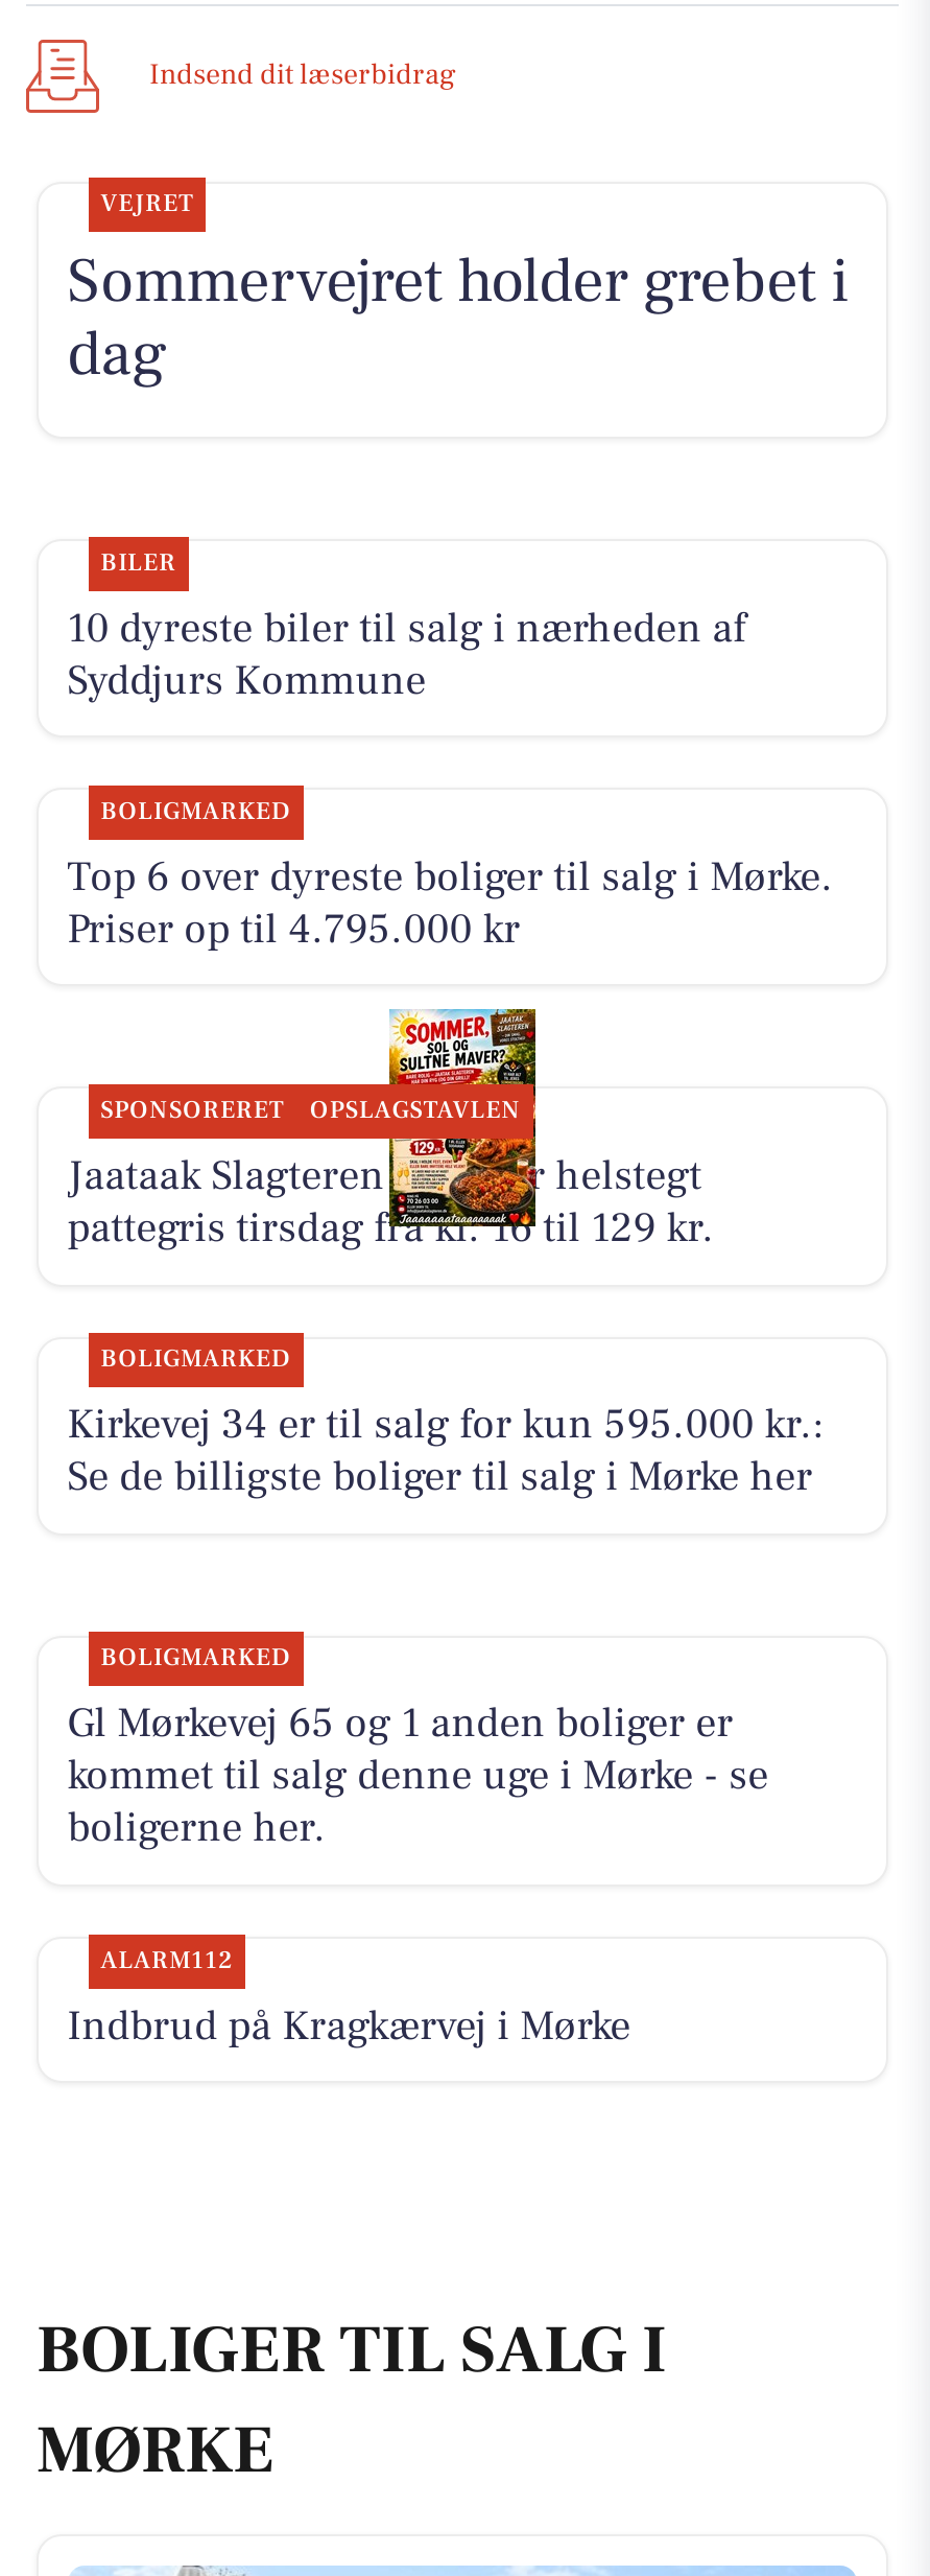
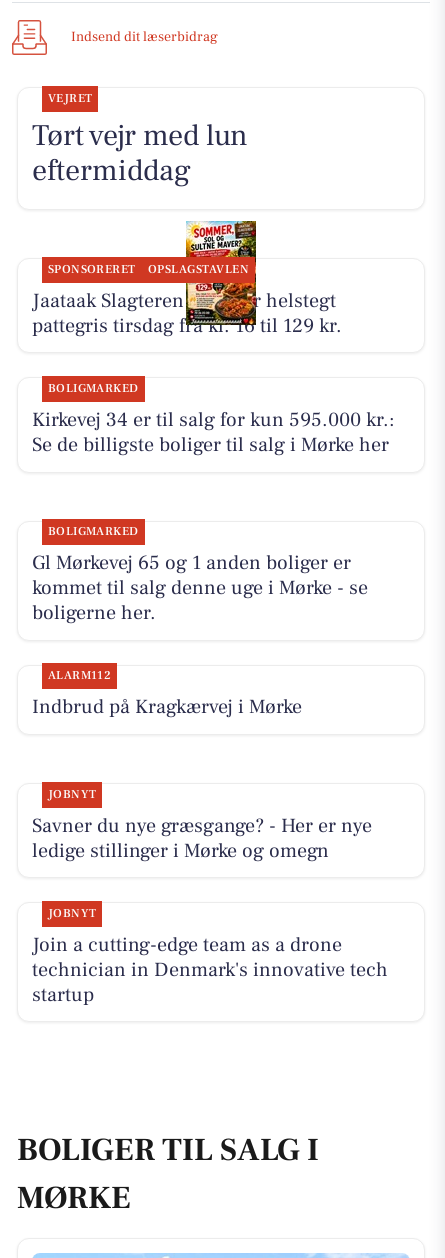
[67,242,850,957] Sommervejret holder grebet i | dag | BILER | 10 dyreste biler til salg i nærheden af | Syddjurs Kommune | BOLIGMARKED | Top 6 over dyreste boliger til salg i Mørke. | Priser op til 4.795.000 kr -> [32,116,248,190] Tørt vejr med lun | eftermiddag
moved [67,1005,825,2053] -> [32,219,395,720]: [image] | SPONSORERET | OPSLAGSTAVLEN | ... | ALARM112 | Indbrud på Kragkærvej i Mørke
none -> [32,787,388,1008] JOBNYT | Savner du nye græsgange? - Her er nye | ledige stillinger i Mørke og omegn | JOBNYT | Join a cutting-edge team as a drone | technician in Denmark's innovative tech | startup

